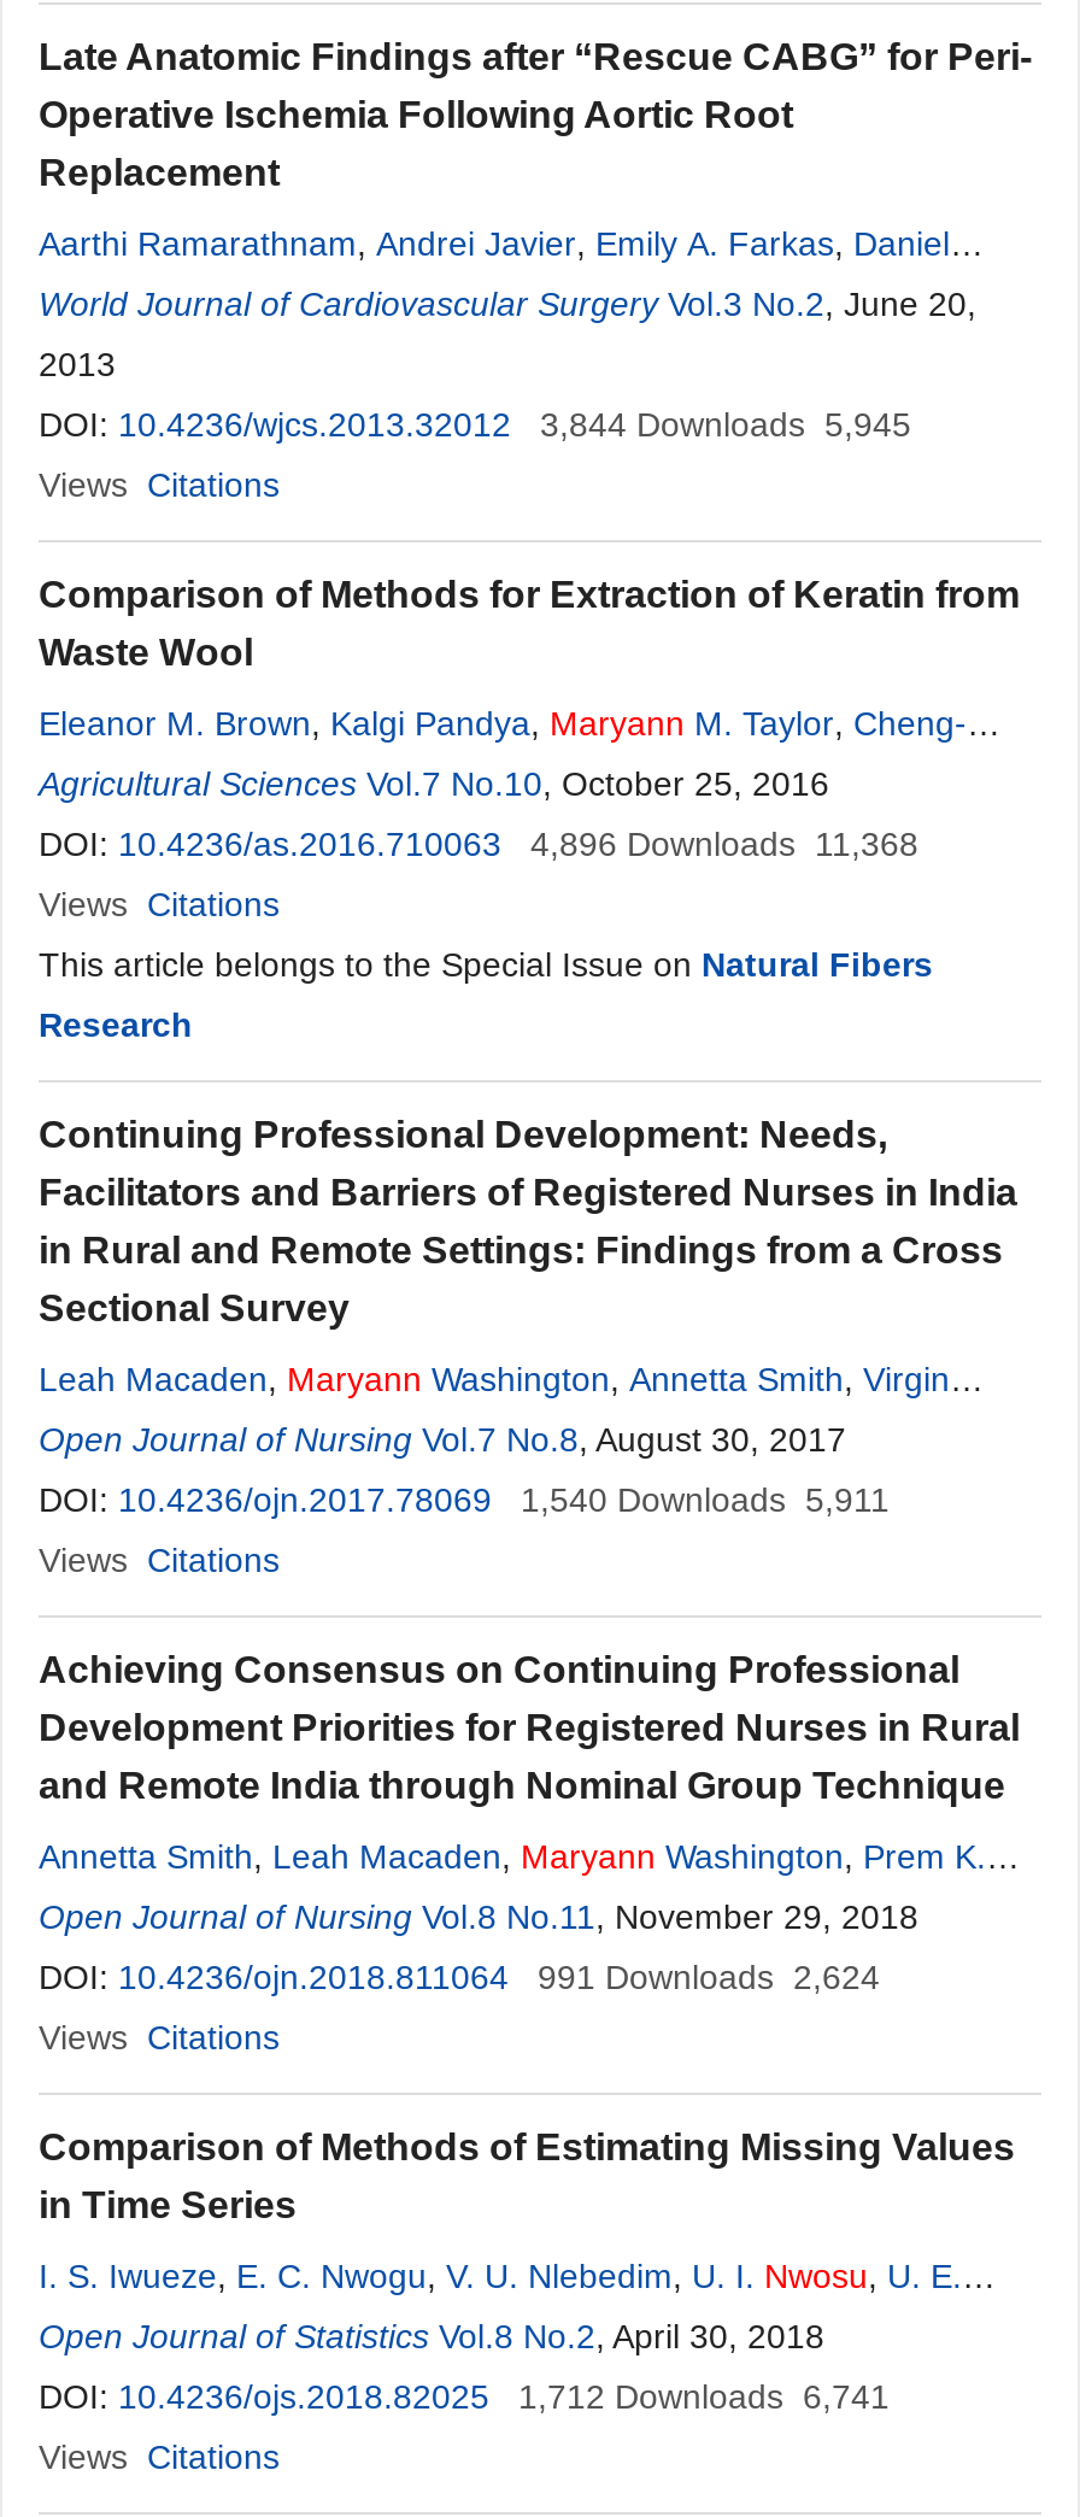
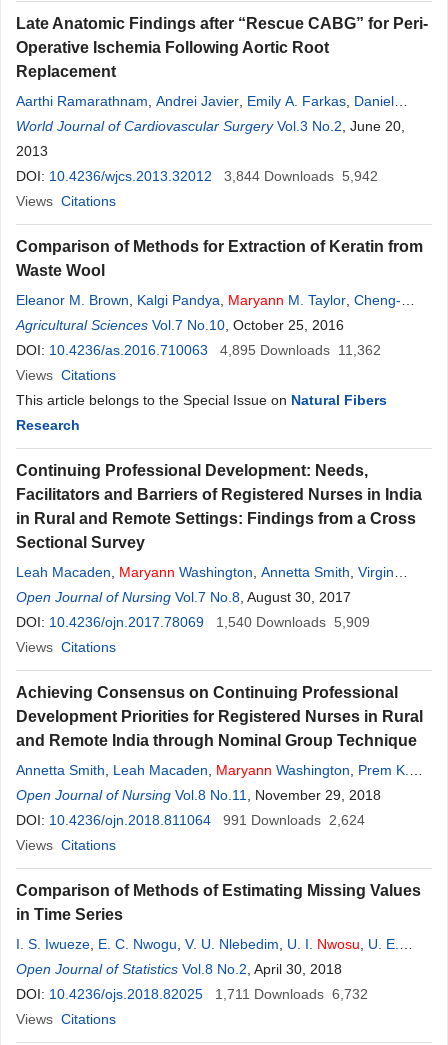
[39,405,911,444] DOI: 10.4236/wjcs.2013.32012 3,844 Downloads 5,945 -> [16,168,378,184] DOI: 10.4236/wjcs.2013.32012 3,844 Downloads 5,942
[39,825,918,863] DOI: 10.4236/as.2016.710063 4,896 Downloads 11,368 -> [16,342,381,358] DOI: 10.4236/as.2016.710063 4,895 Downloads 11,362
[39,1480,890,1519] DOI: 10.4236/ojn.2017.78069 1,540 Downloads 5,911 -> [16,614,370,630] DOI: 10.4236/ojn.2017.78069 1,540 Downloads 5,909
[39,2377,890,2416] DOI: 10.4236/ojs.2018.82025 1,712 Downloads 6,741 -> [16,986,368,1002] DOI: 10.4236/ojs.2018.82025 1,711 Downloads 6,732

